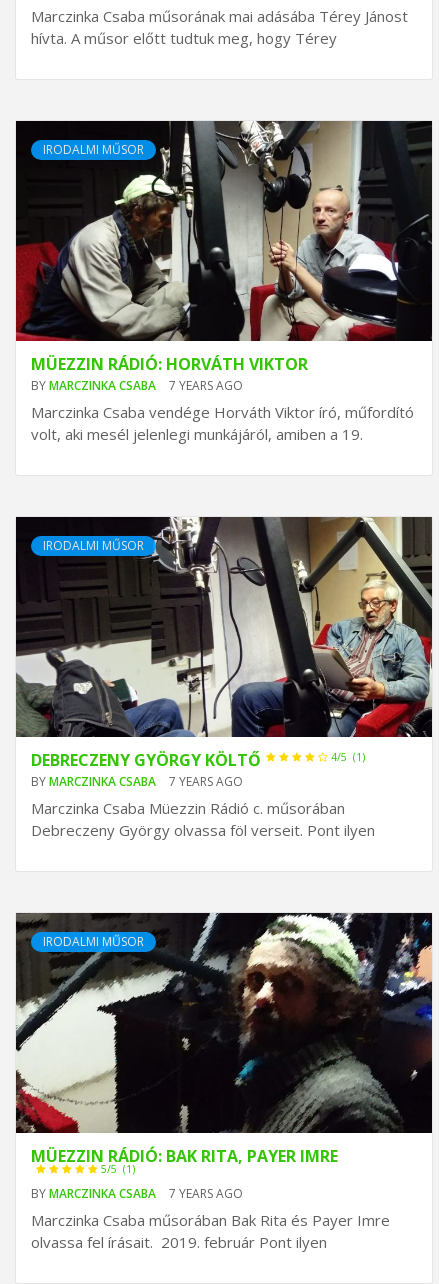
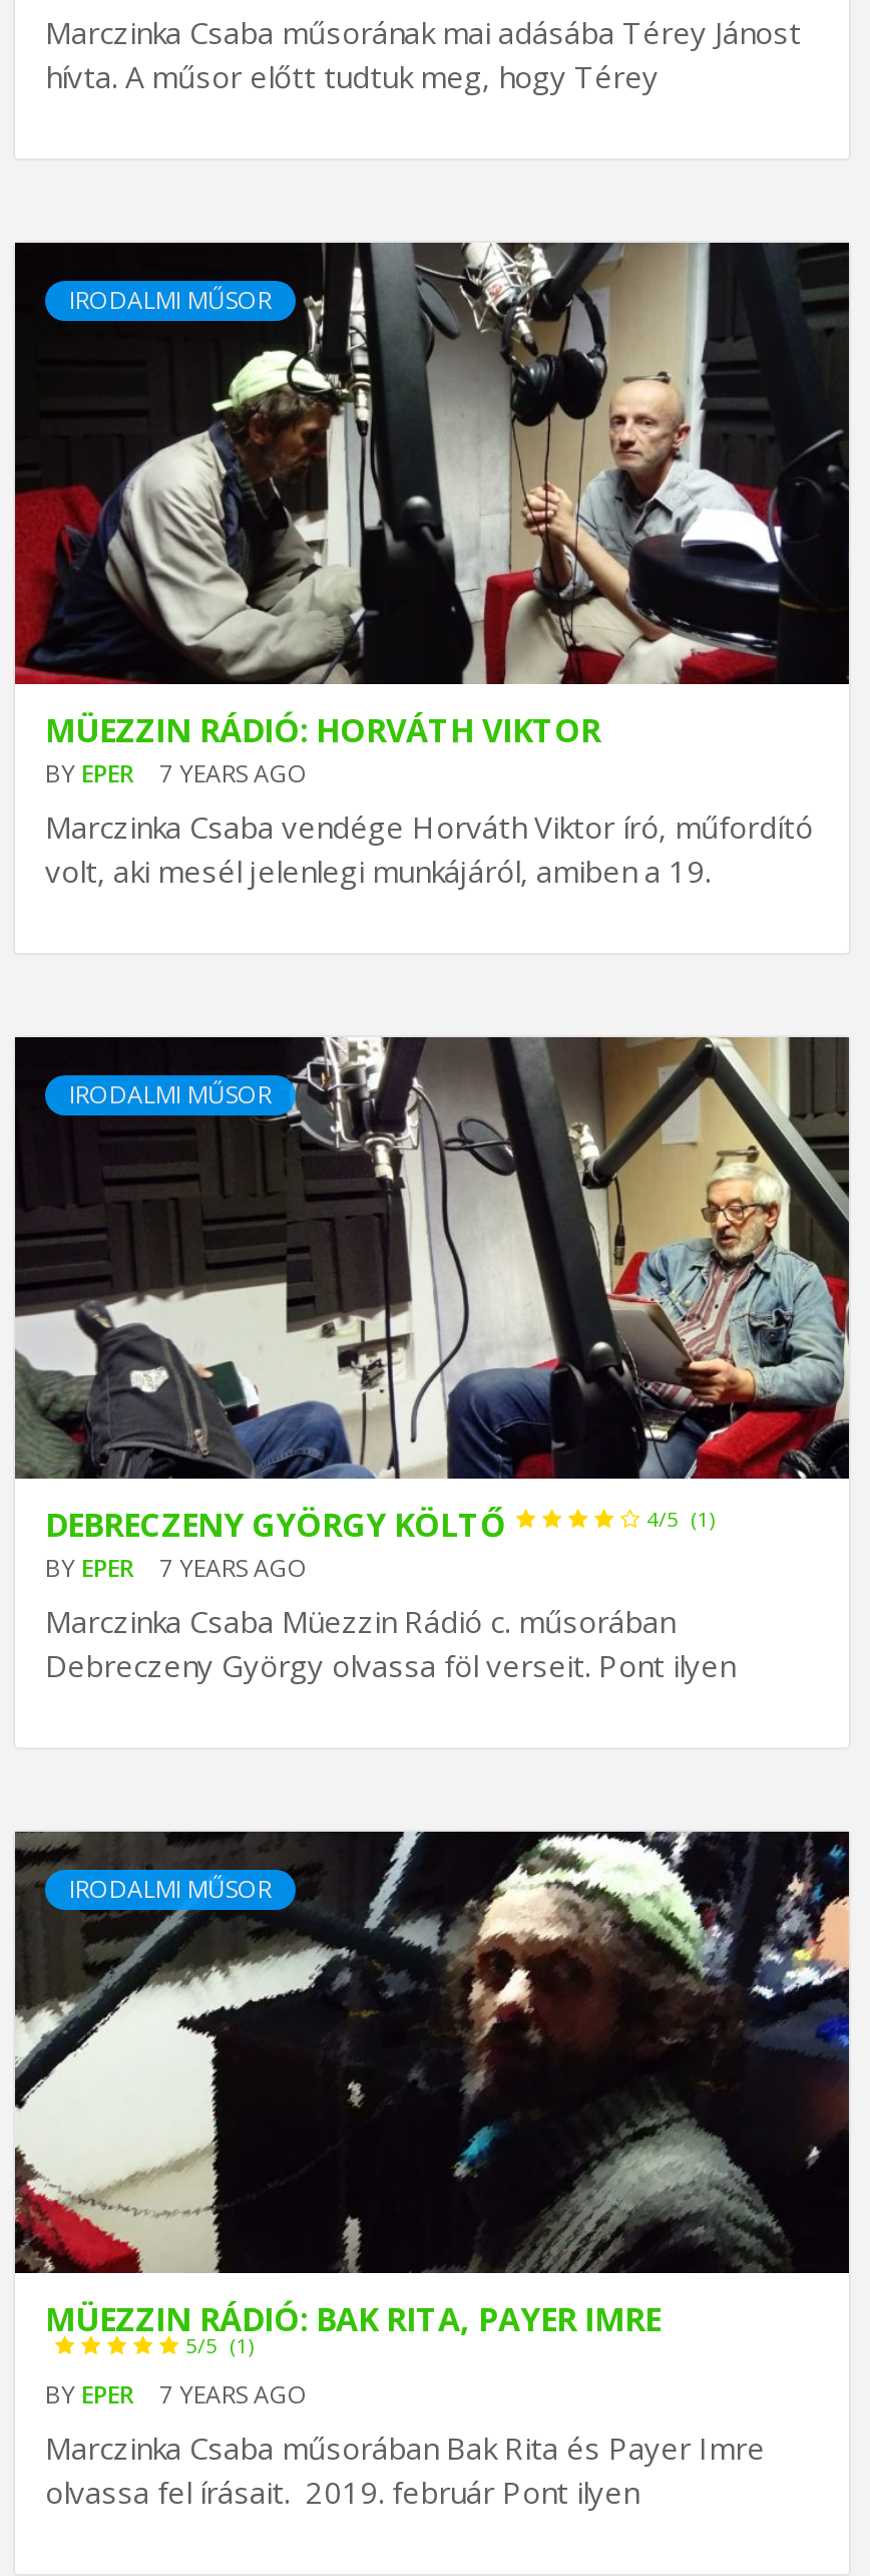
[31,377,243,394] BY MARCZINKA CSABA 7 YEARS AGO -> [45,756,308,790] BY EPER 7 YEARS AGO
[31,773,243,790] BY MARCZINKA CSABA 7 YEARS AGO -> [45,1551,308,1585] BY EPER 7 YEARS AGO
[31,1185,243,1202] BY MARCZINKA CSABA 7 YEARS AGO -> [45,2377,308,2411] BY EPER 7 YEARS AGO

